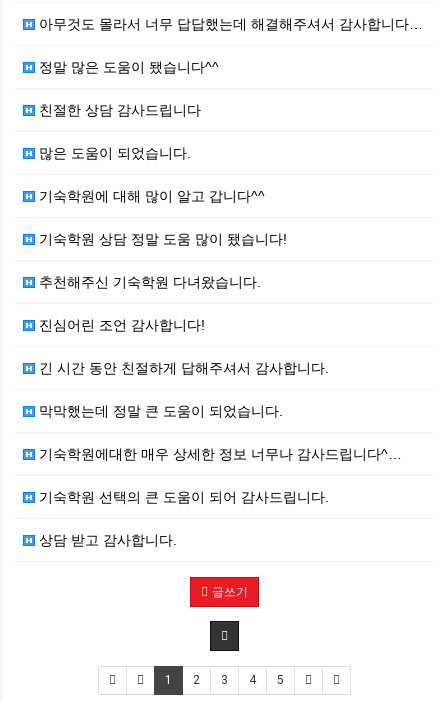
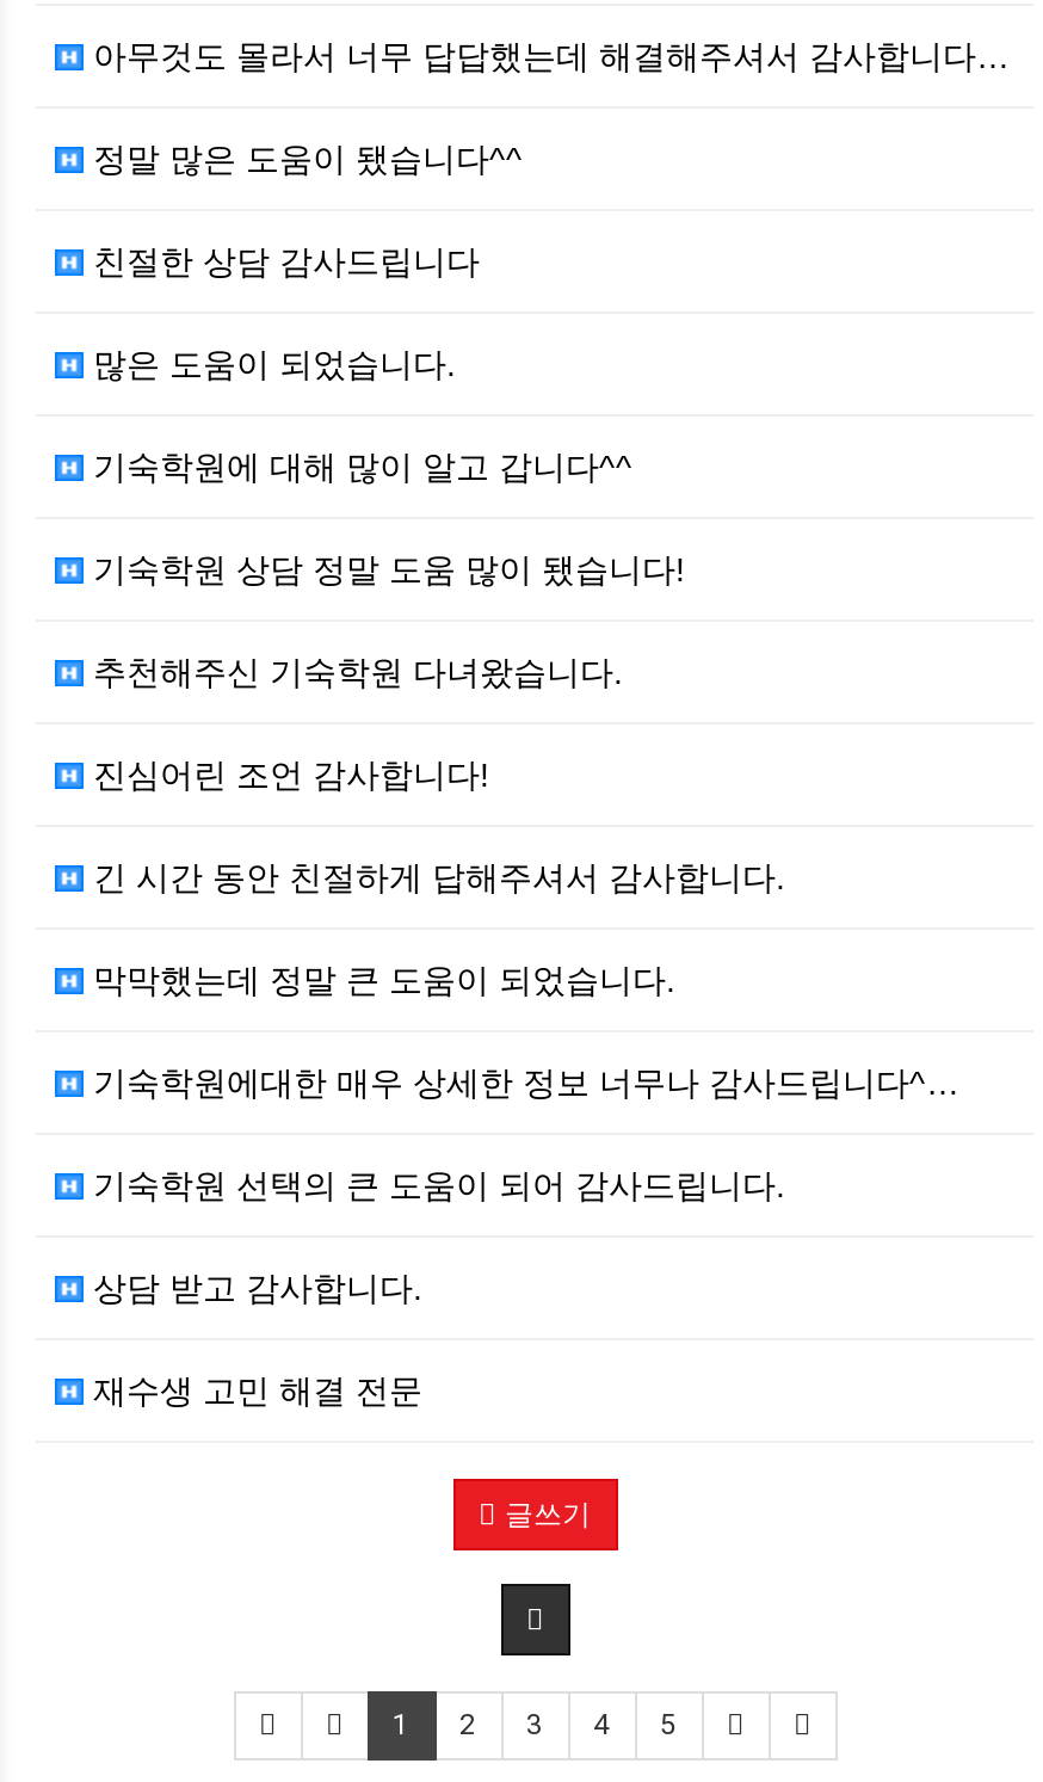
none -> [84,1371,422,1409] 재수생 고민 해결 전문

